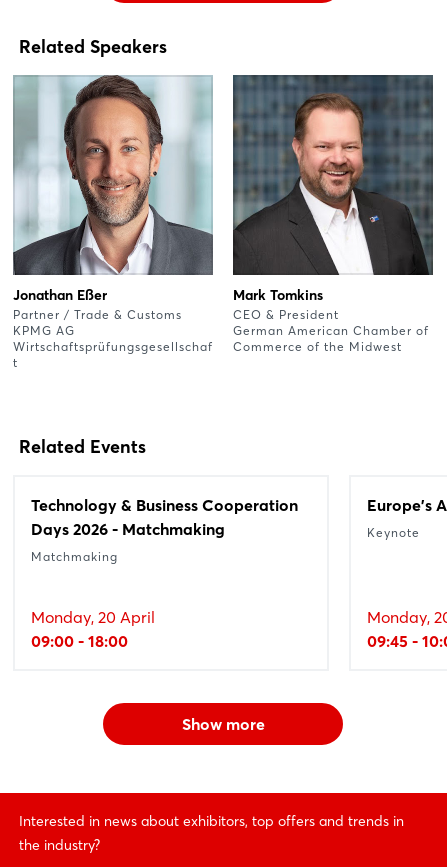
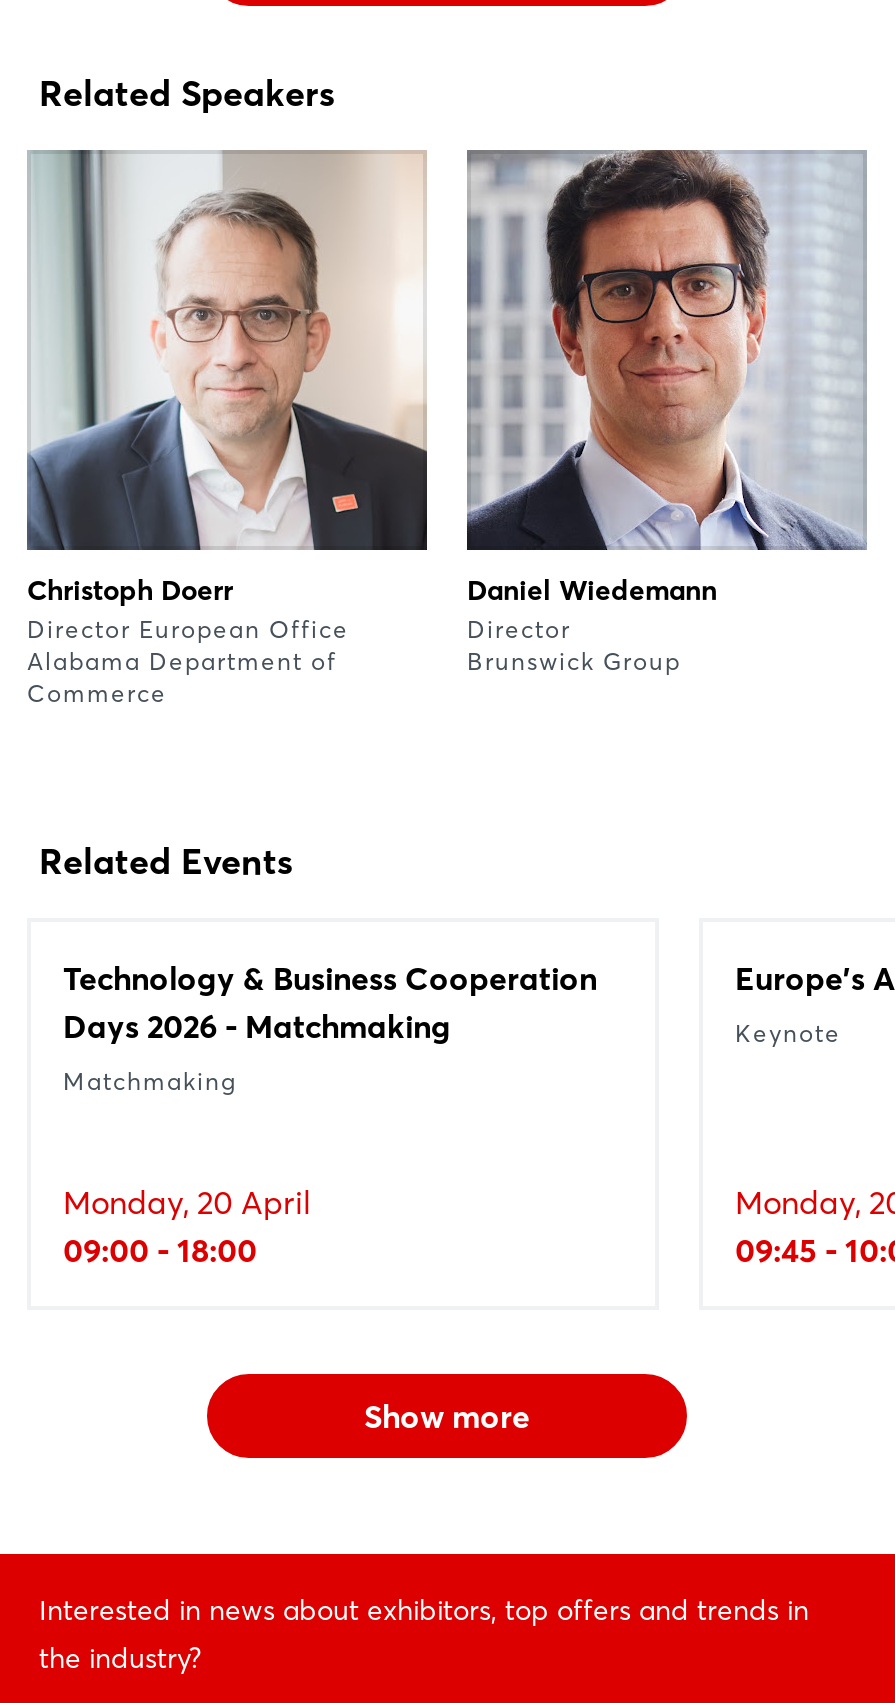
[13,75,213,369] [image] | Jonathan Eßer | Partner / Trade & Customs | KPMG AG | Wirtschaftsprüfungsgesellschaf | t -> [27,150,427,707] [image] | Christoph Doerr | Director European Office | Alabama Department of | Commerce
[233,75,433,353] [image] | Mark Tomkins | CEO & President | German American Chamber of | Commerce of the Midwest -> [467,150,865,675] [image] | Daniel Wiedemann | Director | Brunswick Group

